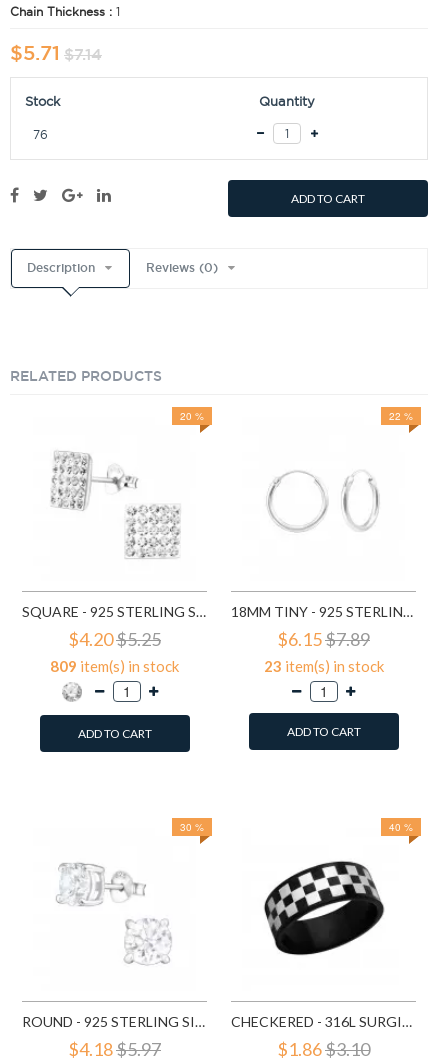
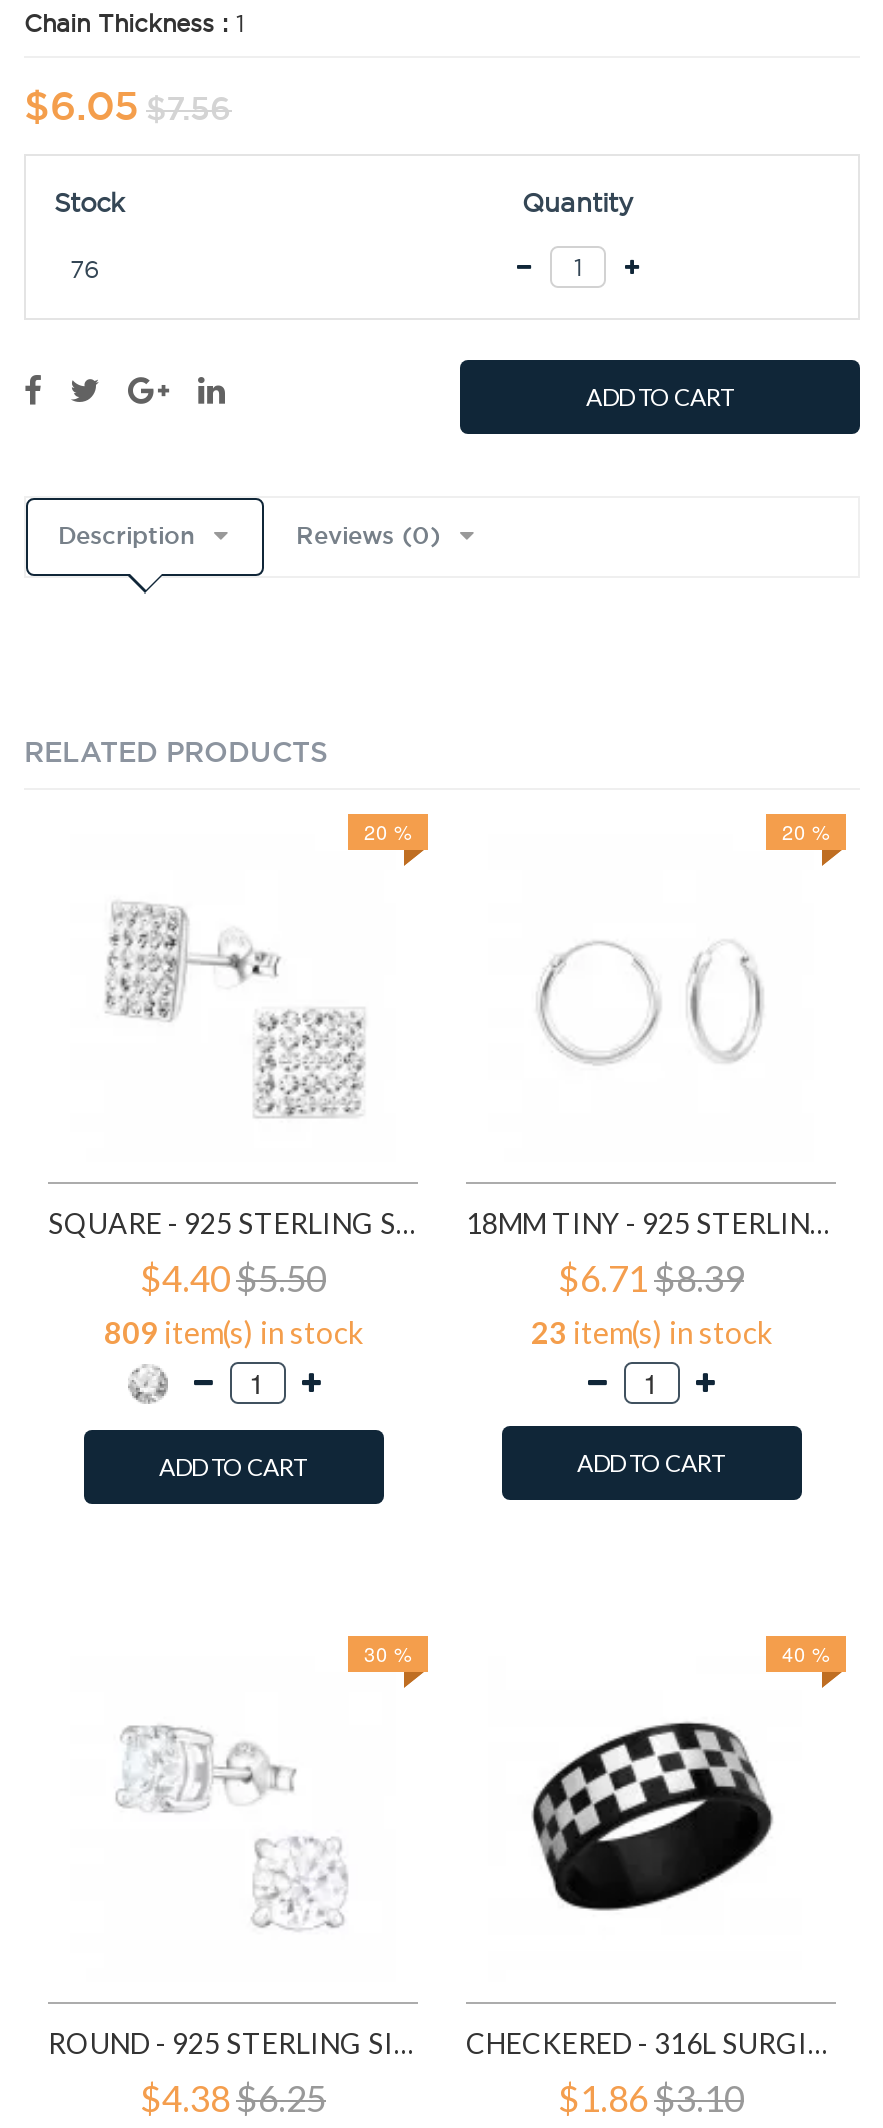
[10,40,102,66] $5.71 $7.14 -> [24,81,232,133] $6.05 $7.56
[389,409,413,423] 22 % -> [782,819,830,847] 20 %
[68,628,161,650] $4.20 $5.25 -> [140,1255,326,1299] $4.40 $5.50
[277,628,370,650] $6.15 $7.89 -> [558,1255,744,1299] $6.71 $8.39
[68,1038,161,1060] $4.18 $5.97 -> [140,2076,326,2120] $4.38 $6.25

